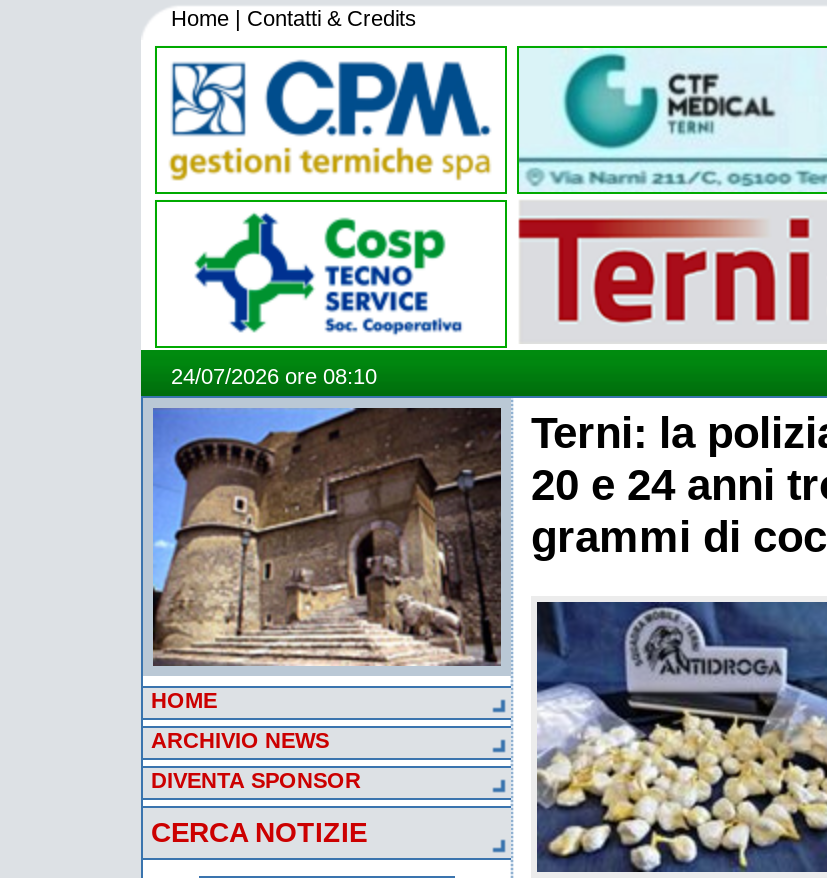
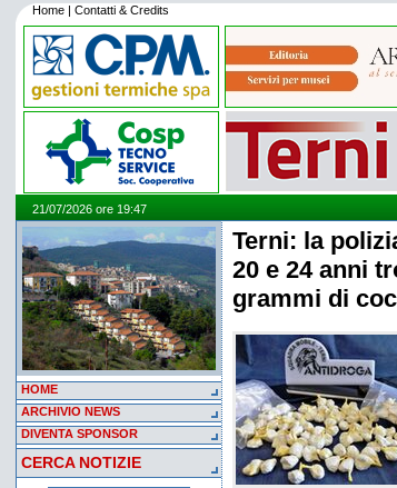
[517,48,821,192] [image] -> [225,27,394,107] [image]
[171,364,377,388] 24/07/2026 ore 08:10 -> [32,202,147,216] 21/07/2026 ore 19:47
[153,406,503,666] [image] -> [21,227,217,371] [image]

